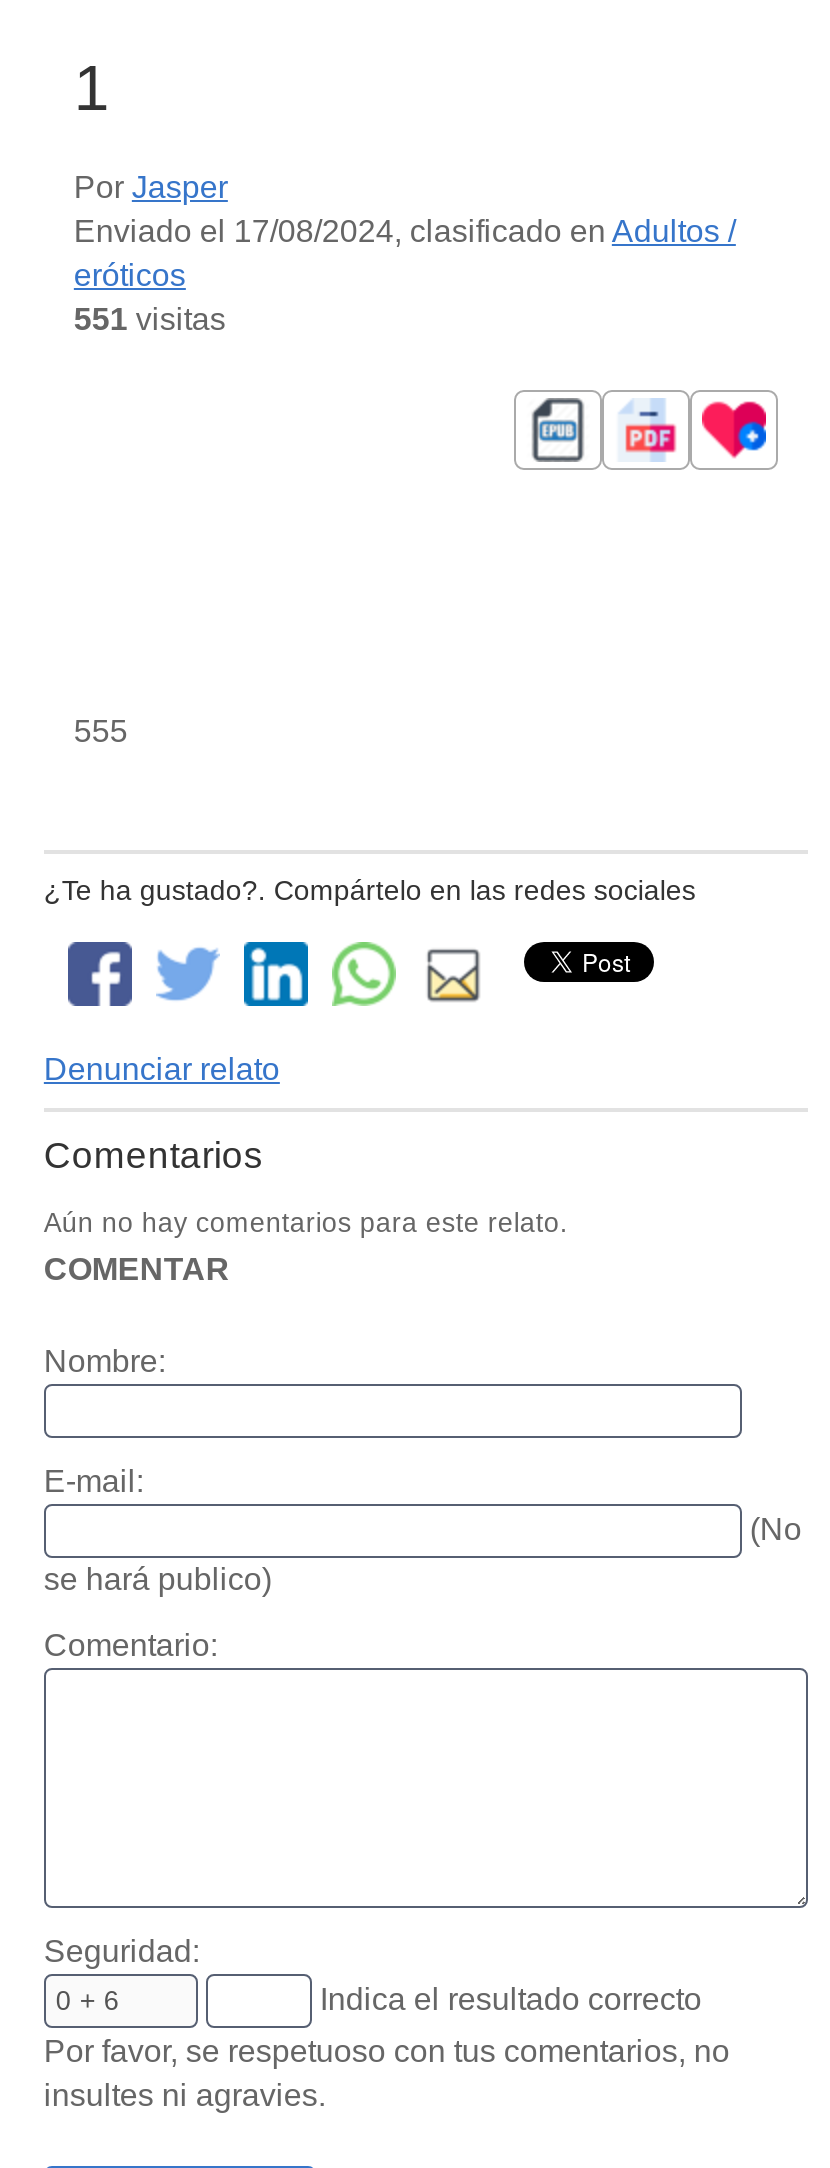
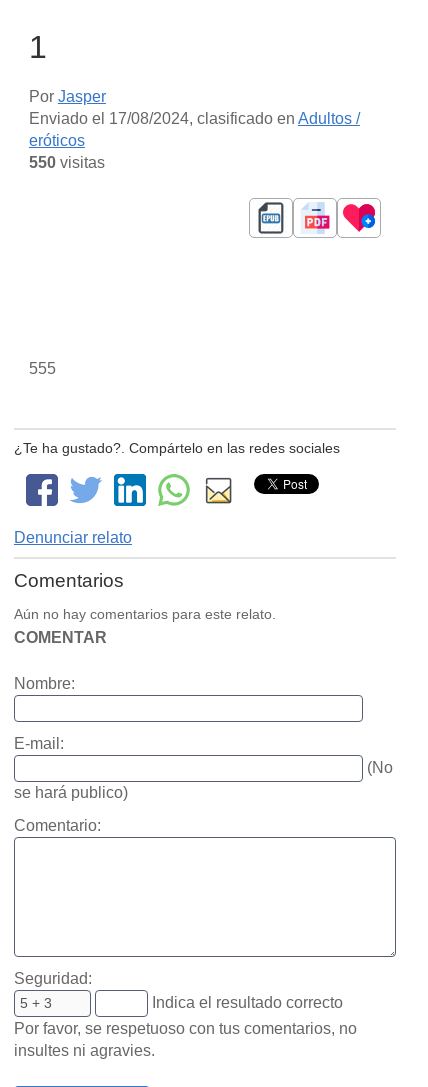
[74,302,226,336] 551 visitas -> [29,154,105,171] 550 visitas

